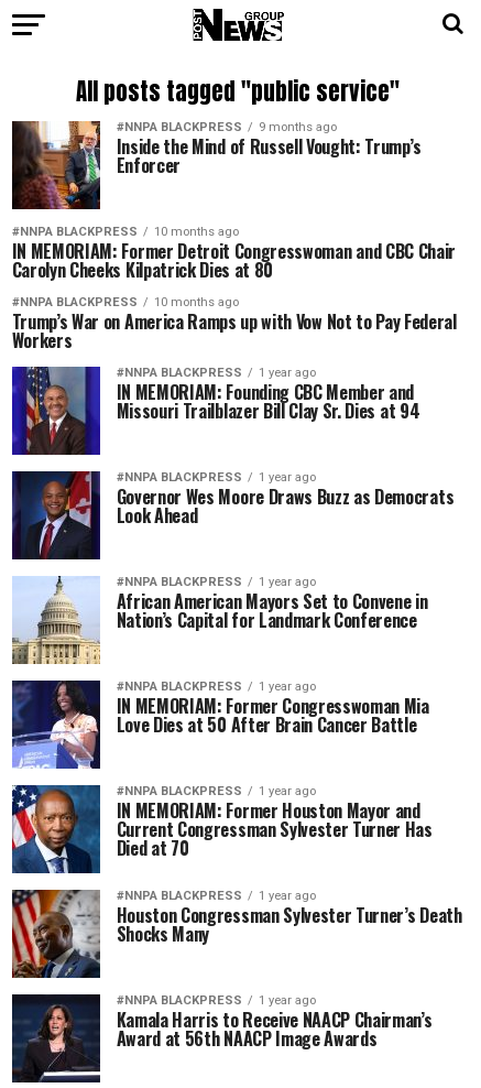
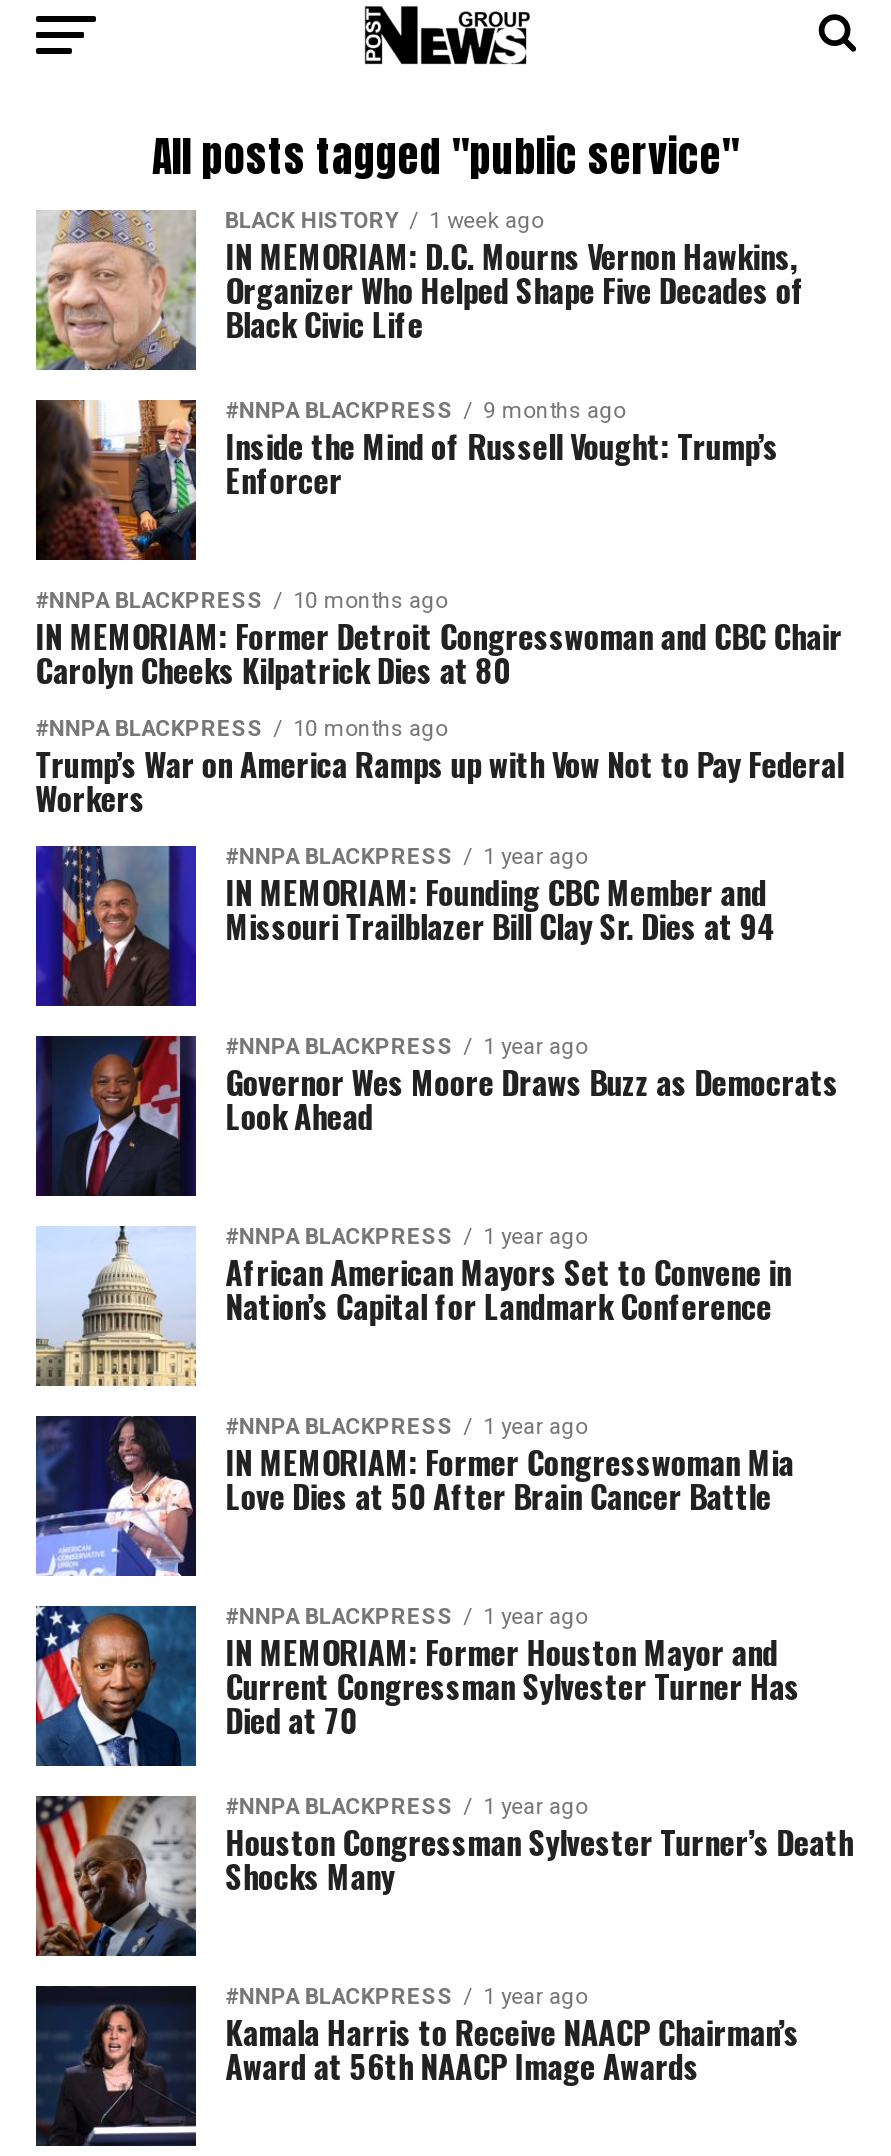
none -> [34,208,804,372] [image] | BLACK HISTORY | 1 week ago | IN MEMORIAM: D.C. Mourns Vernon Hawkins, | Organizer Who Helped Shape Five Decades of | Black Civic Life

